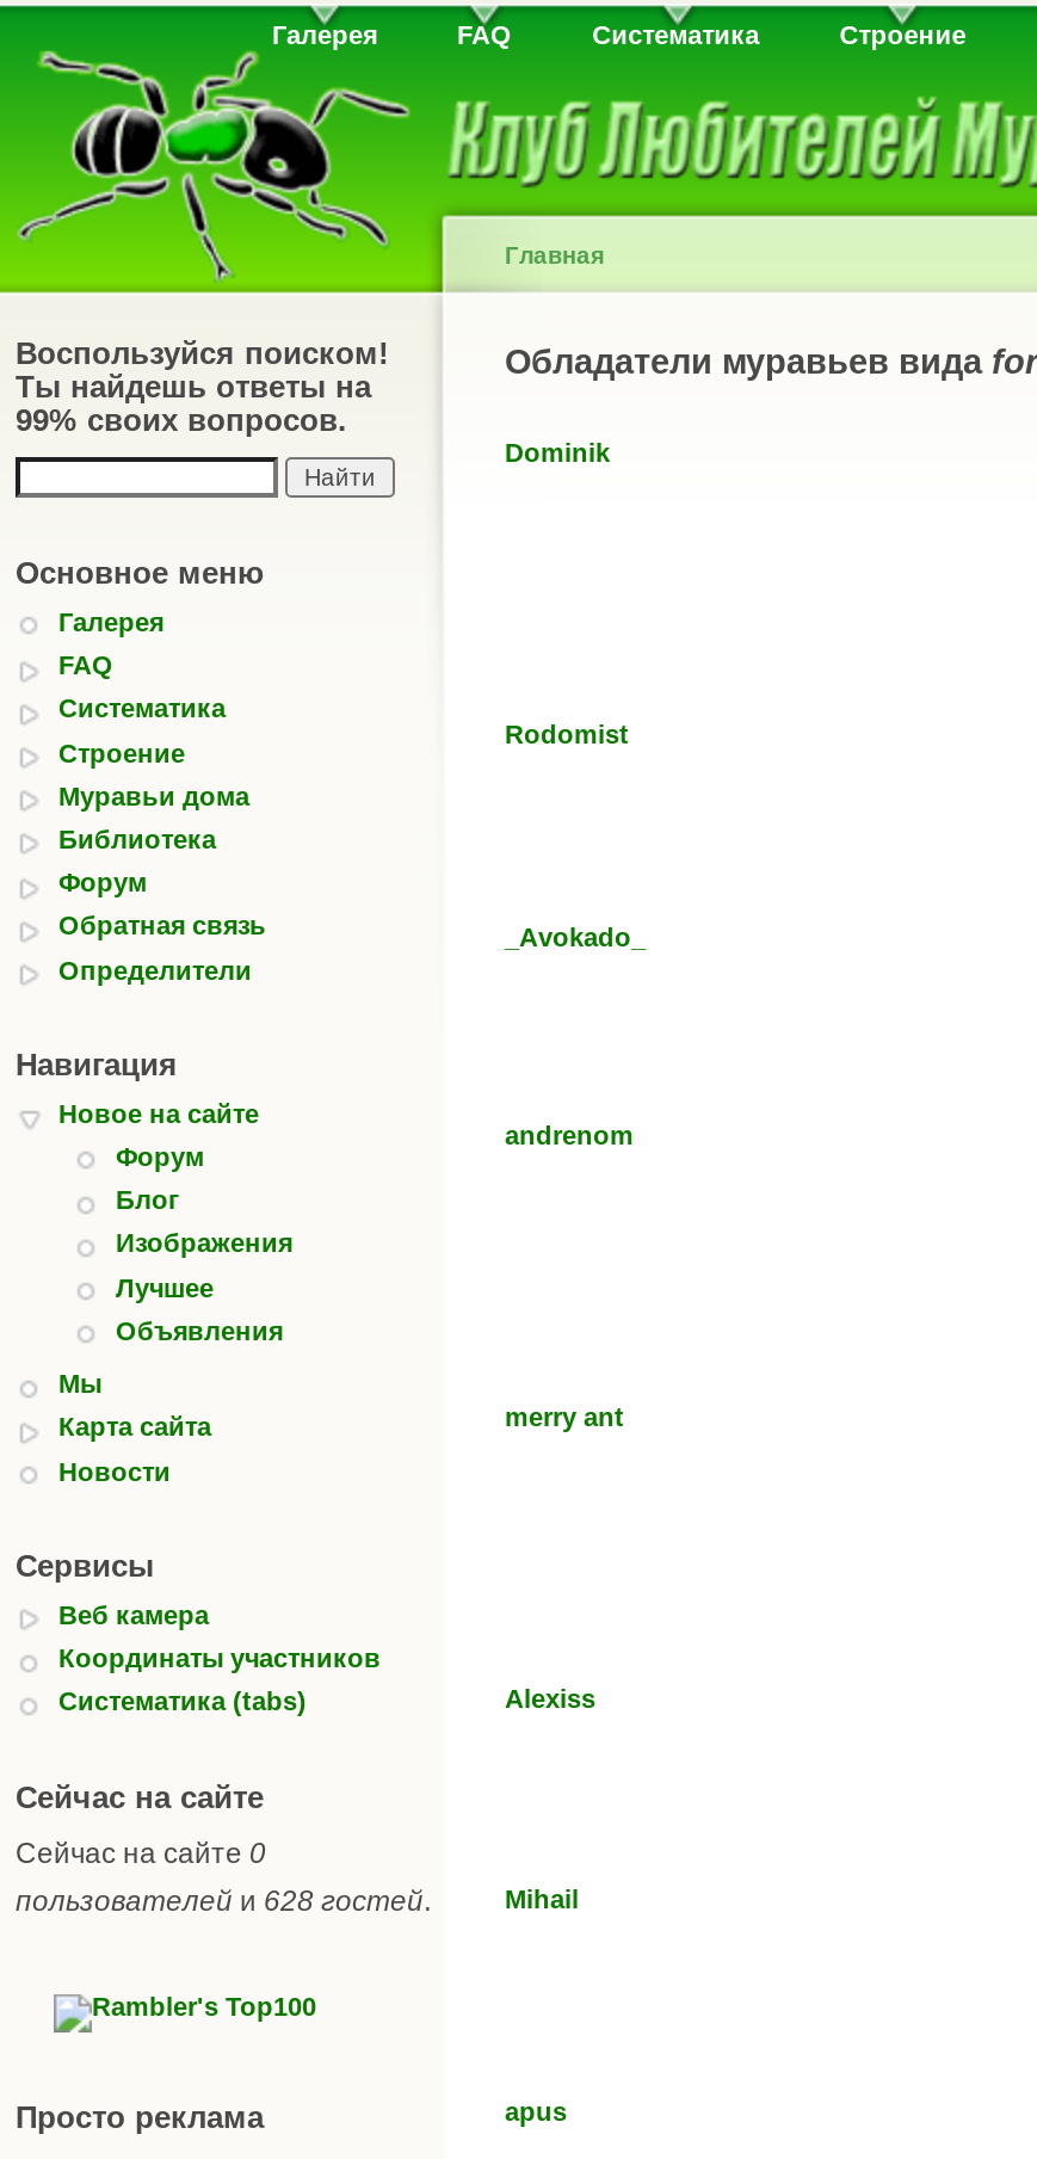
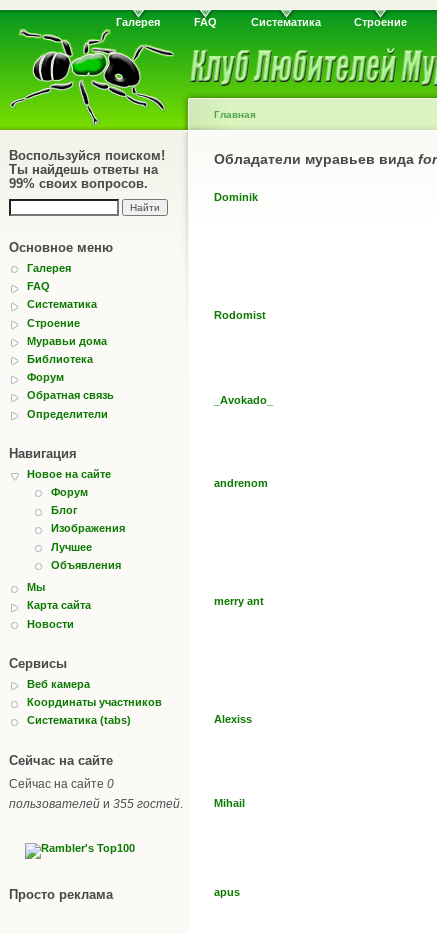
[16,1884,431,1917] пользователей и 628 гостей. -> [9,797,183,811] пользователей и 355 гостей.

